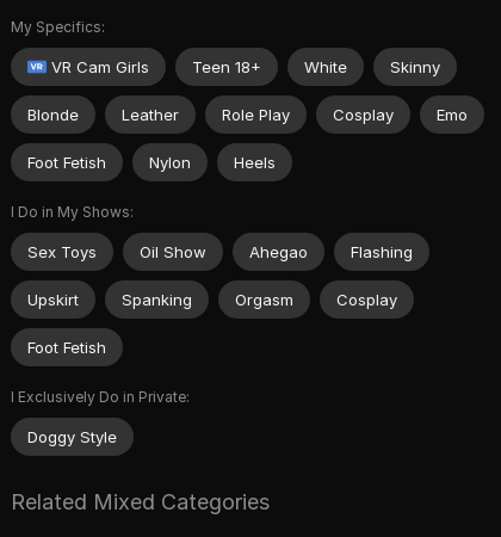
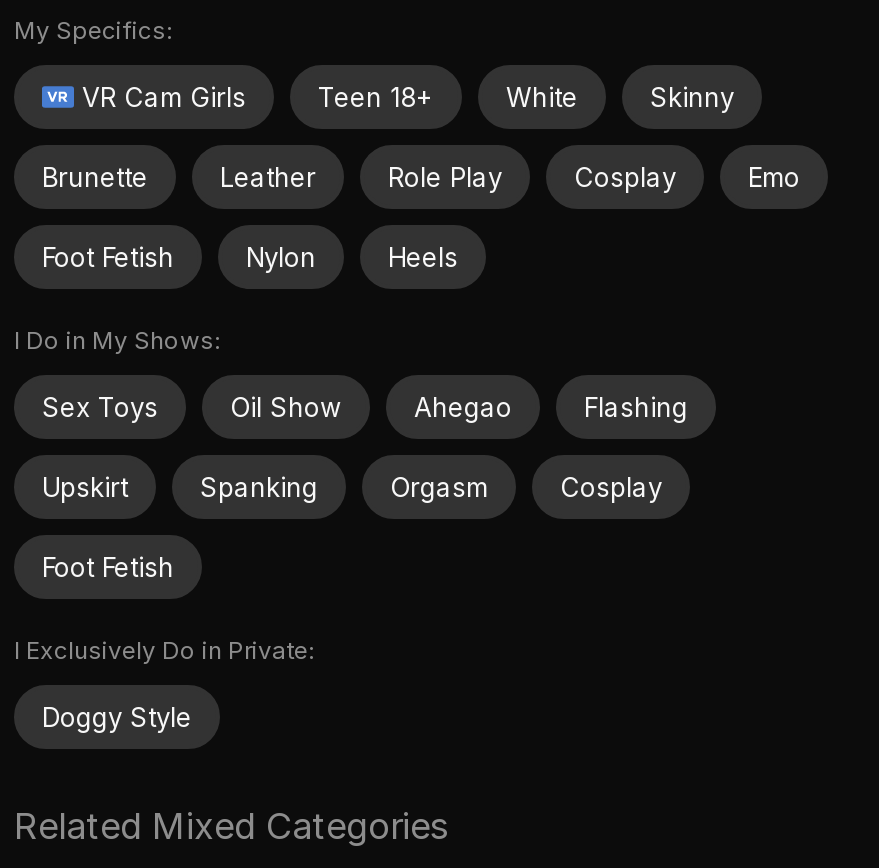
[27,104,79,124] Blonde -> [42,160,148,192] Brunette

